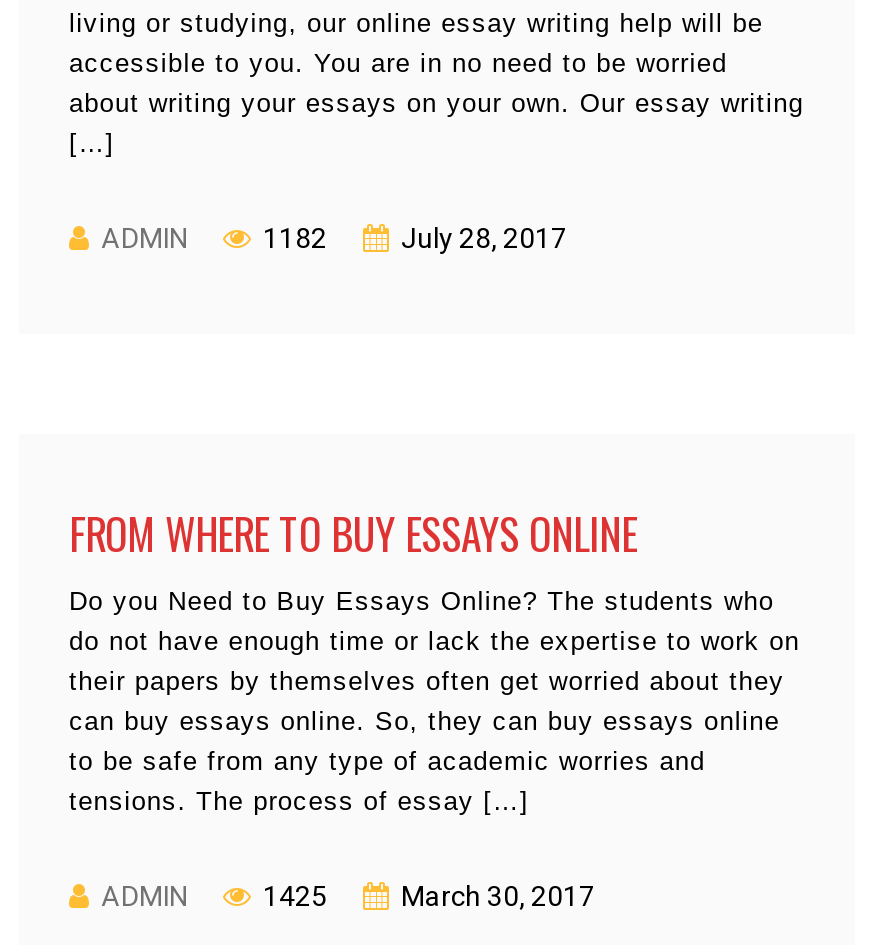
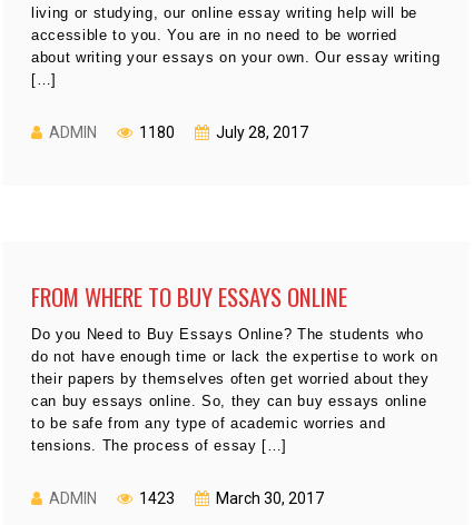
[257,222,567,254] 1182 July 28, 2017 -> [136,123,308,141] 1180 July 28, 2017
[257,880,595,912] 1425 March 30, 2017 -> [136,489,324,507] 1423 March 30, 2017

